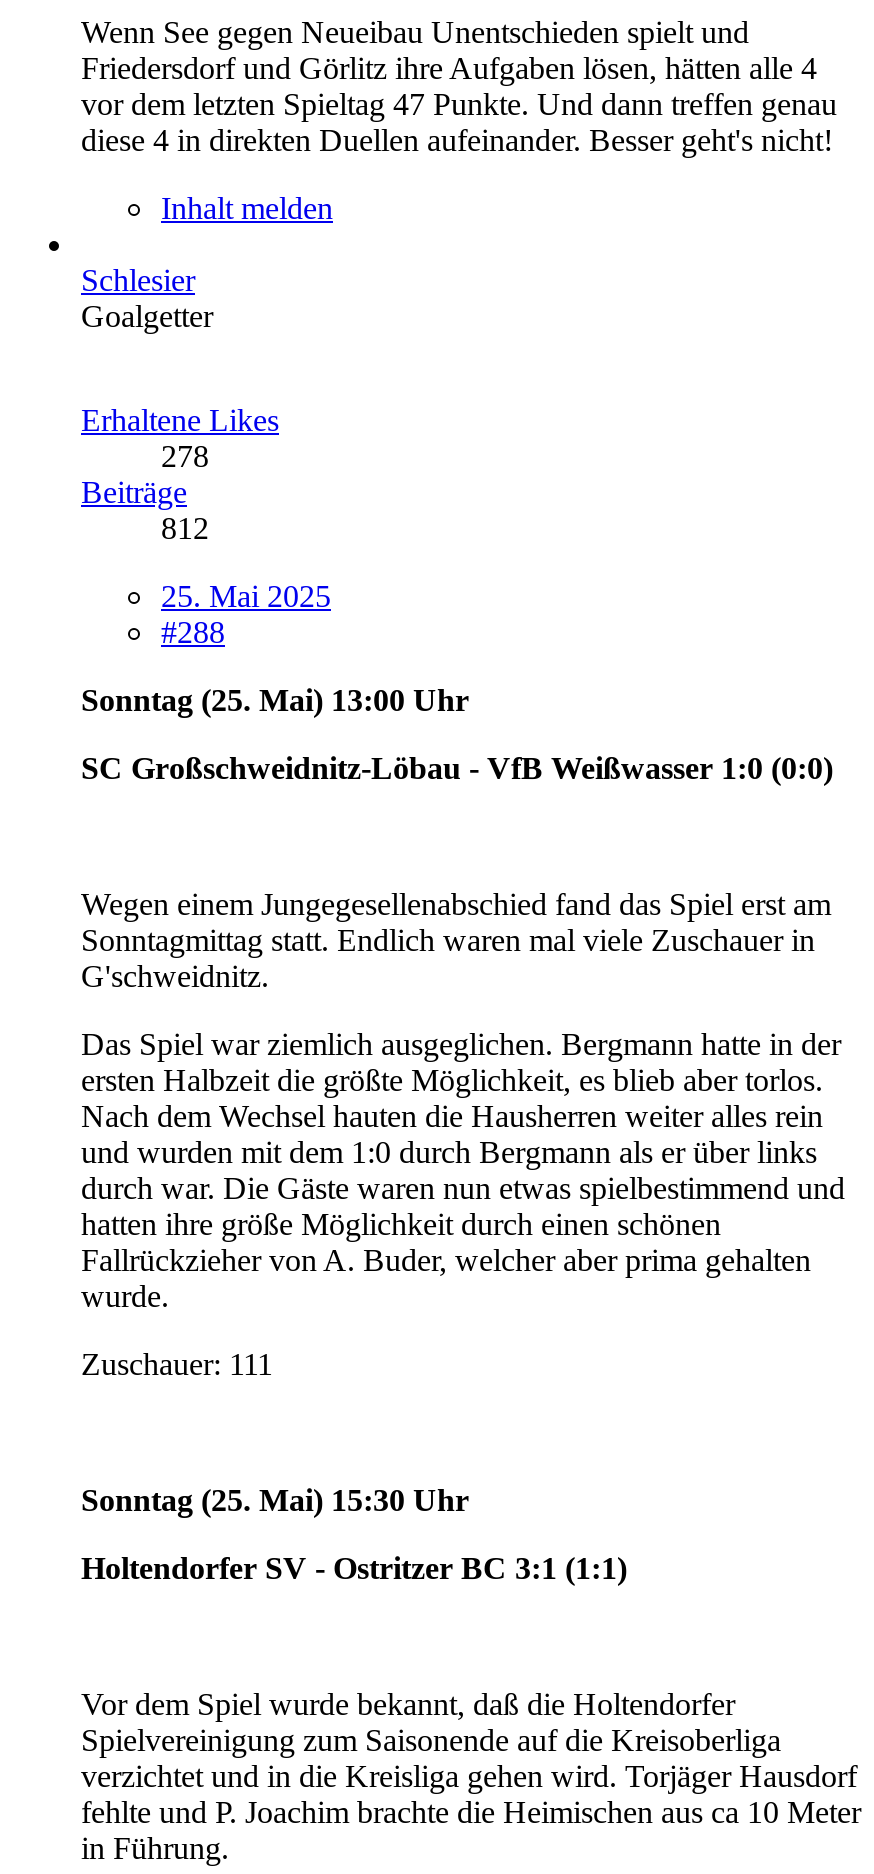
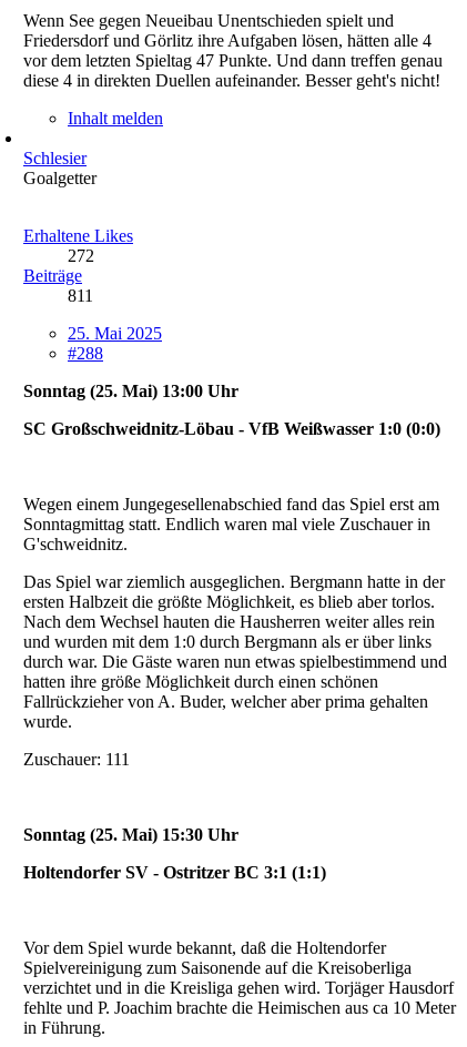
[161,439,209,473] 278 -> [68,246,94,265] 272
[161,511,209,545] 812 -> [68,286,93,305] 811

